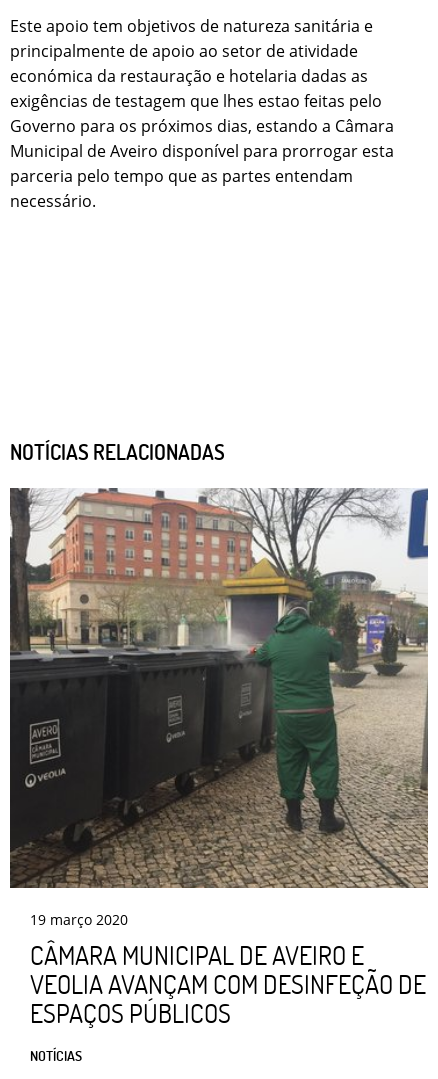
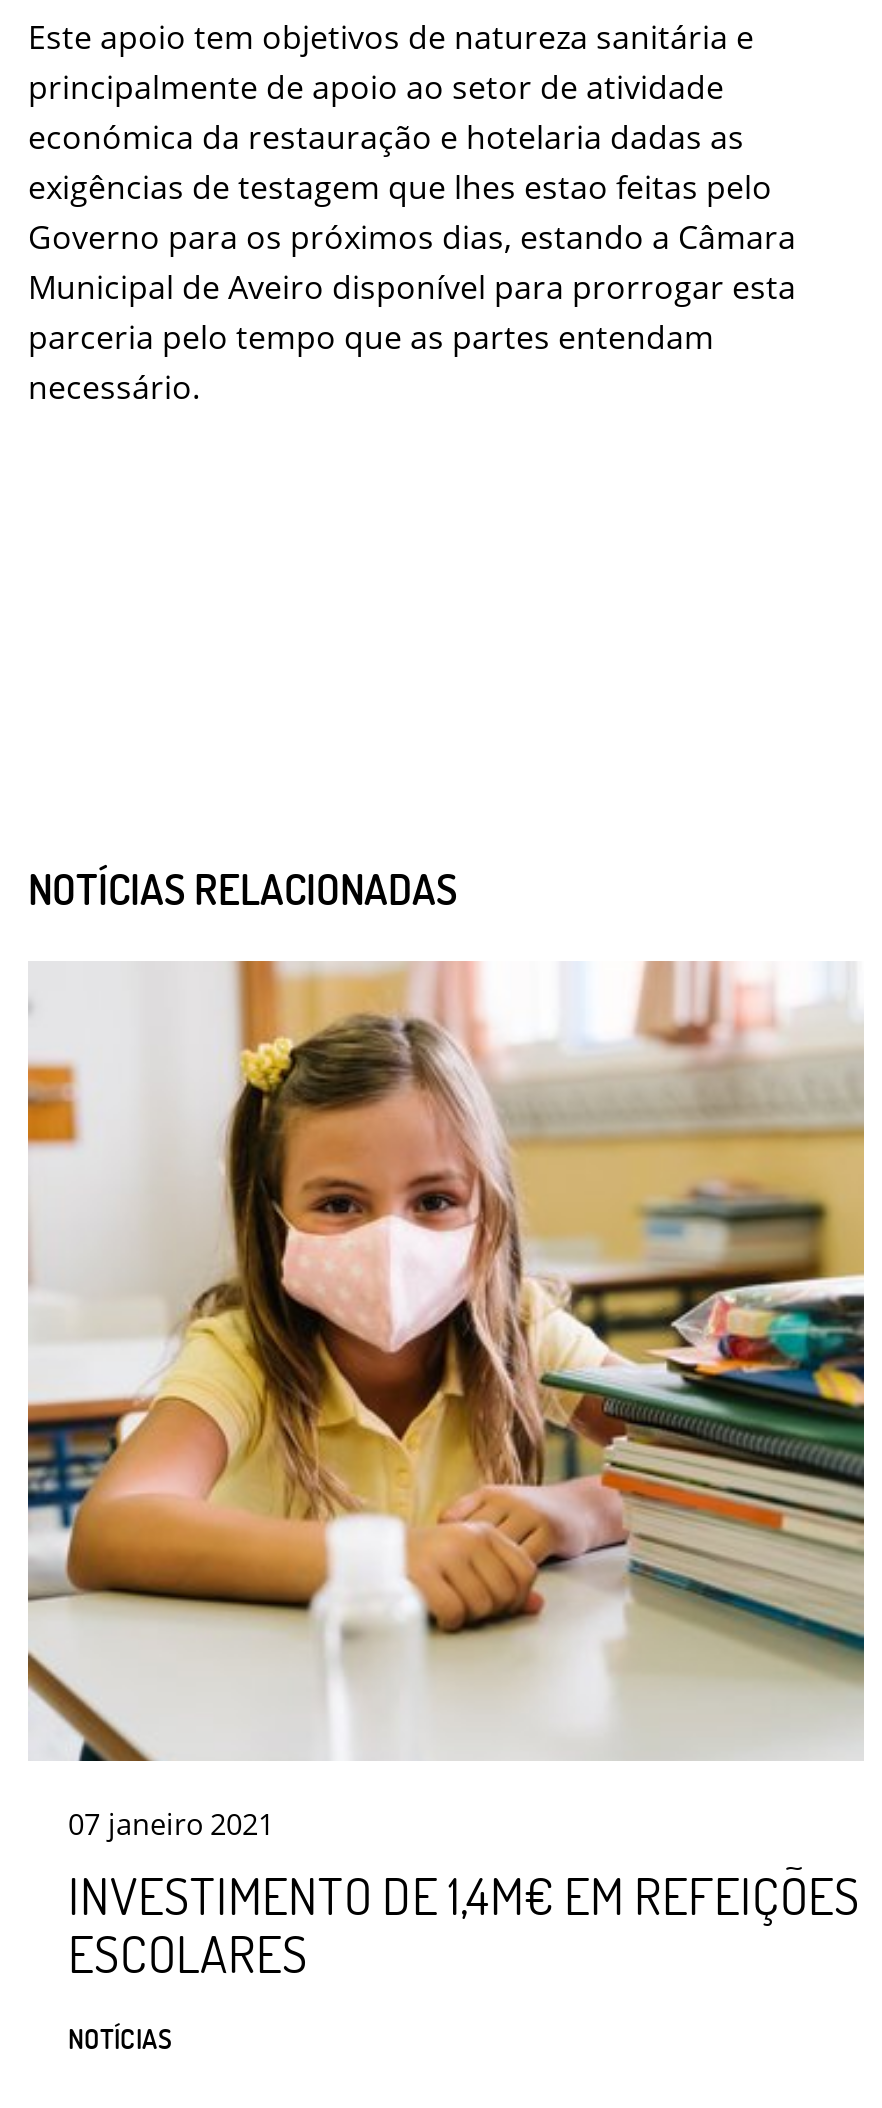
[9,487,429,1029] [image] | 19 março 2020 | CÂMARA MUNICIPAL DE AVEIRO E | VEOLIA AVANÇAM COM DESINFEÇÃO DE | ESPAÇOS PÚBLICOS -> [26,959,866,1985] [image] | 07 janeiro 2021 | INVESTIMENTO DE 1,4M€ EM REFEIÇÕES | ESCOLARES

